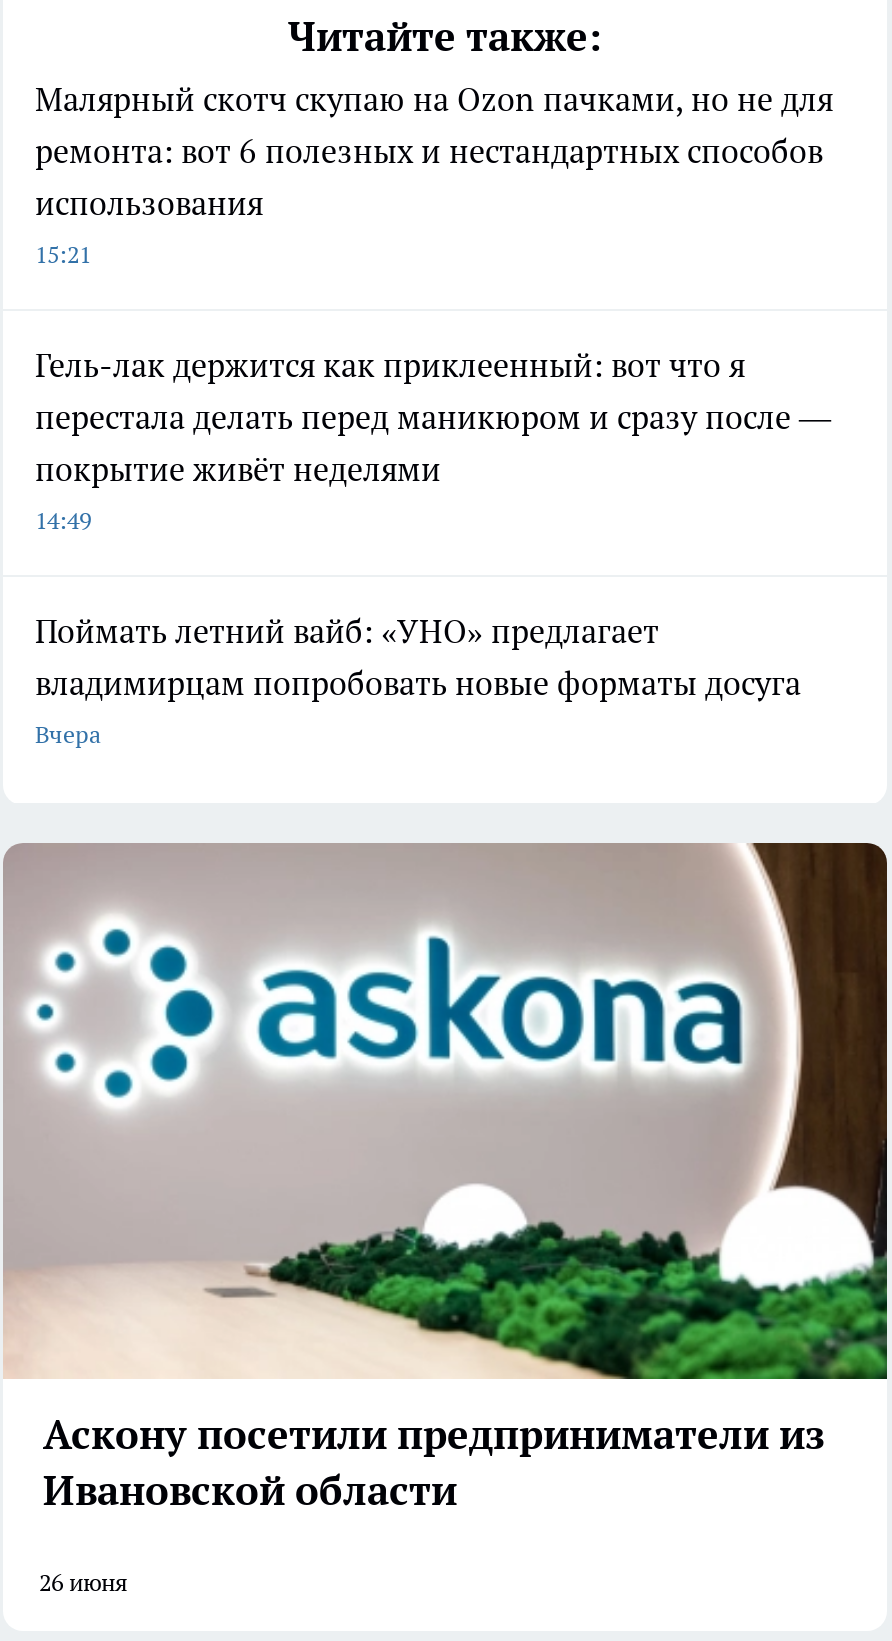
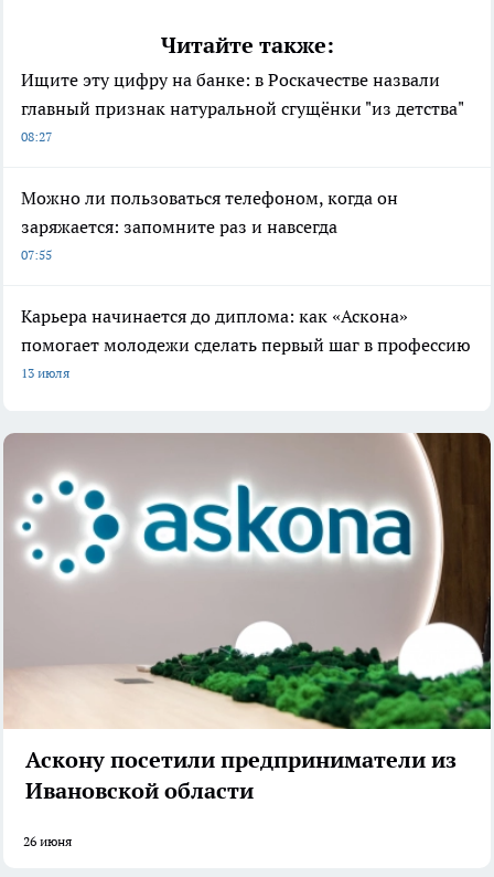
[35,79,833,269] Малярный скотч скупаю на Ozon пачками, но не для | ремонта: вот 6 полезных и нестандартных способов | использования | 15:21 -> [21,69,464,145] Ищите эту цифру на банке: в Роскачестве назвали | главный признак натуральной сгущёнки "из детства" | 08:27
[35,345,831,535] Гель-лак держится как приклеенный: вот что я | перестала делать перед маникюром и сразу после — | покрытие живёт неделями | 14:49 -> [21,187,398,263] Можно ли пользоваться телефоном, когда он | заряжается: запомните раз и навсегда | 07:55
[35,611,801,749] Поймать летний вайб: «УНО» предлагает | владимирцам попробовать новые форматы досуга | Вчера -> [21,305,471,381] Карьера начинается до диплома: как «Аскона» | помогает молодежи сделать первый шаг в профессию | 13 июля

